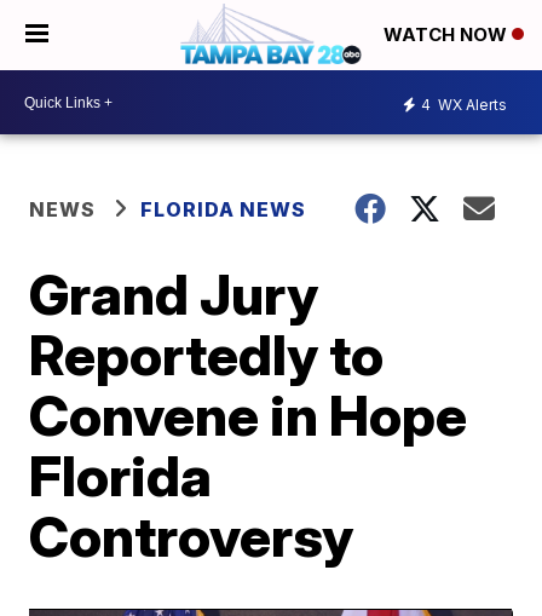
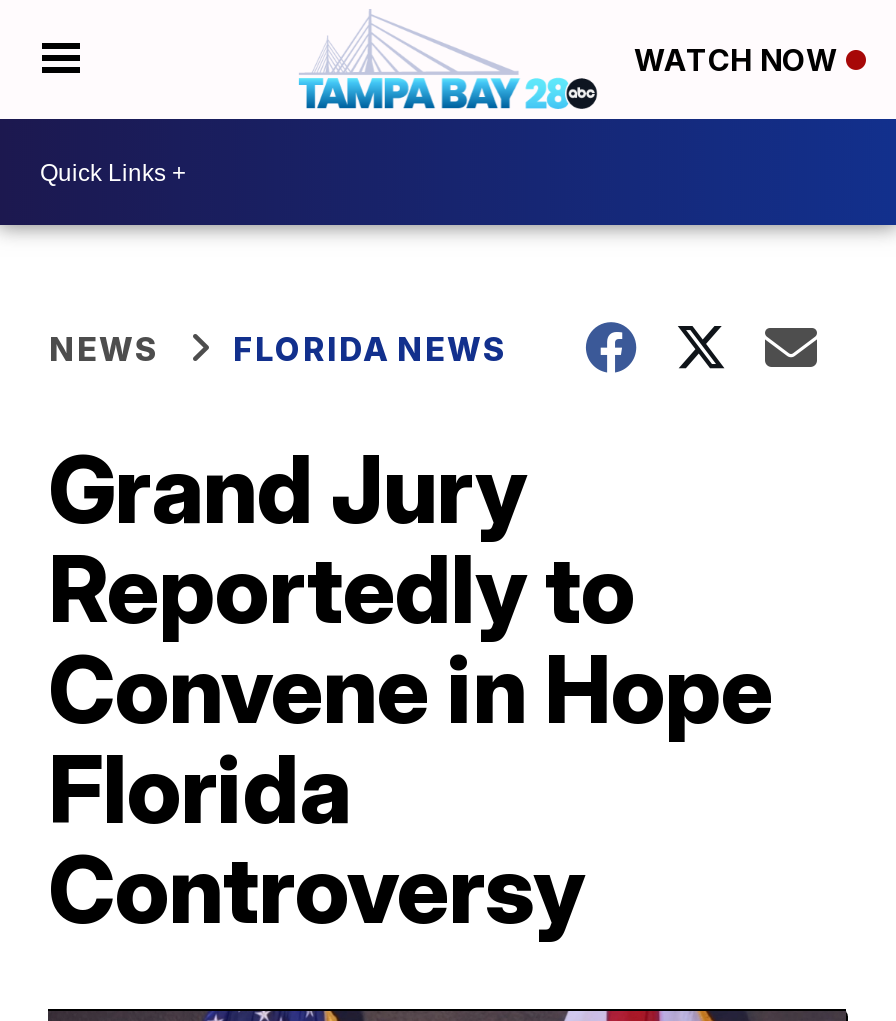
[421,95,507,113] 4 WX Alerts -> none

